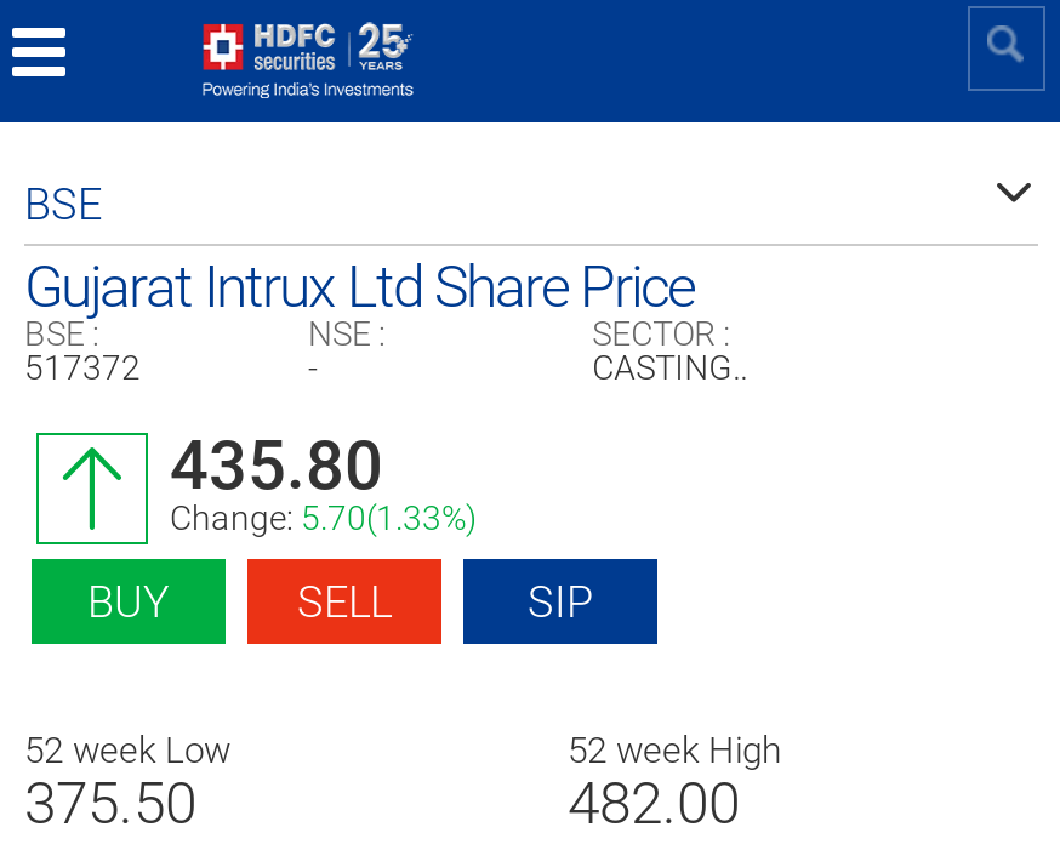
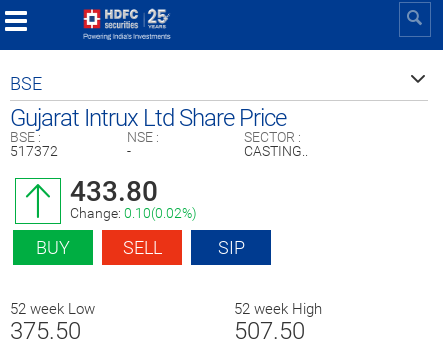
[170,426,383,506] 435.80 -> [70,175,158,208] 433.80
[170,498,478,537] Change: 5.70(1.33%) -> [70,205,197,221] Change: 0.10(0.02%)
[568,770,740,838] 482.00 -> [234,317,305,345] 507.50

